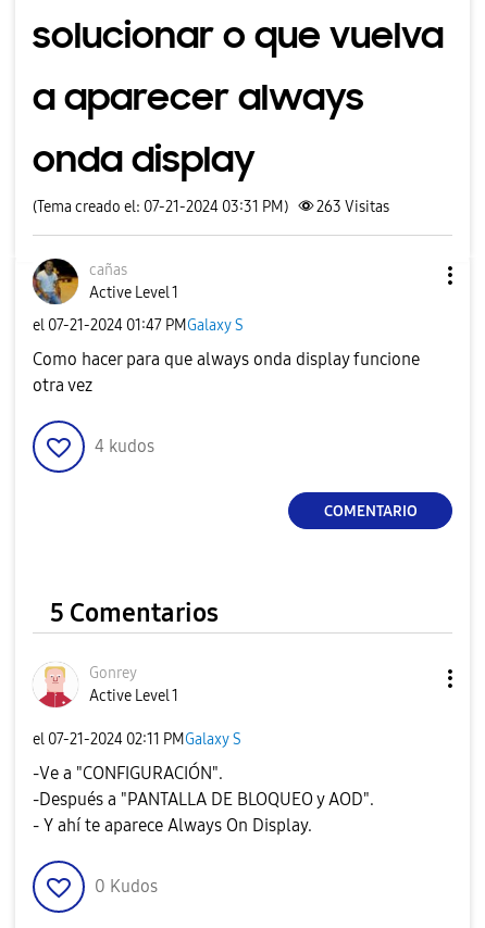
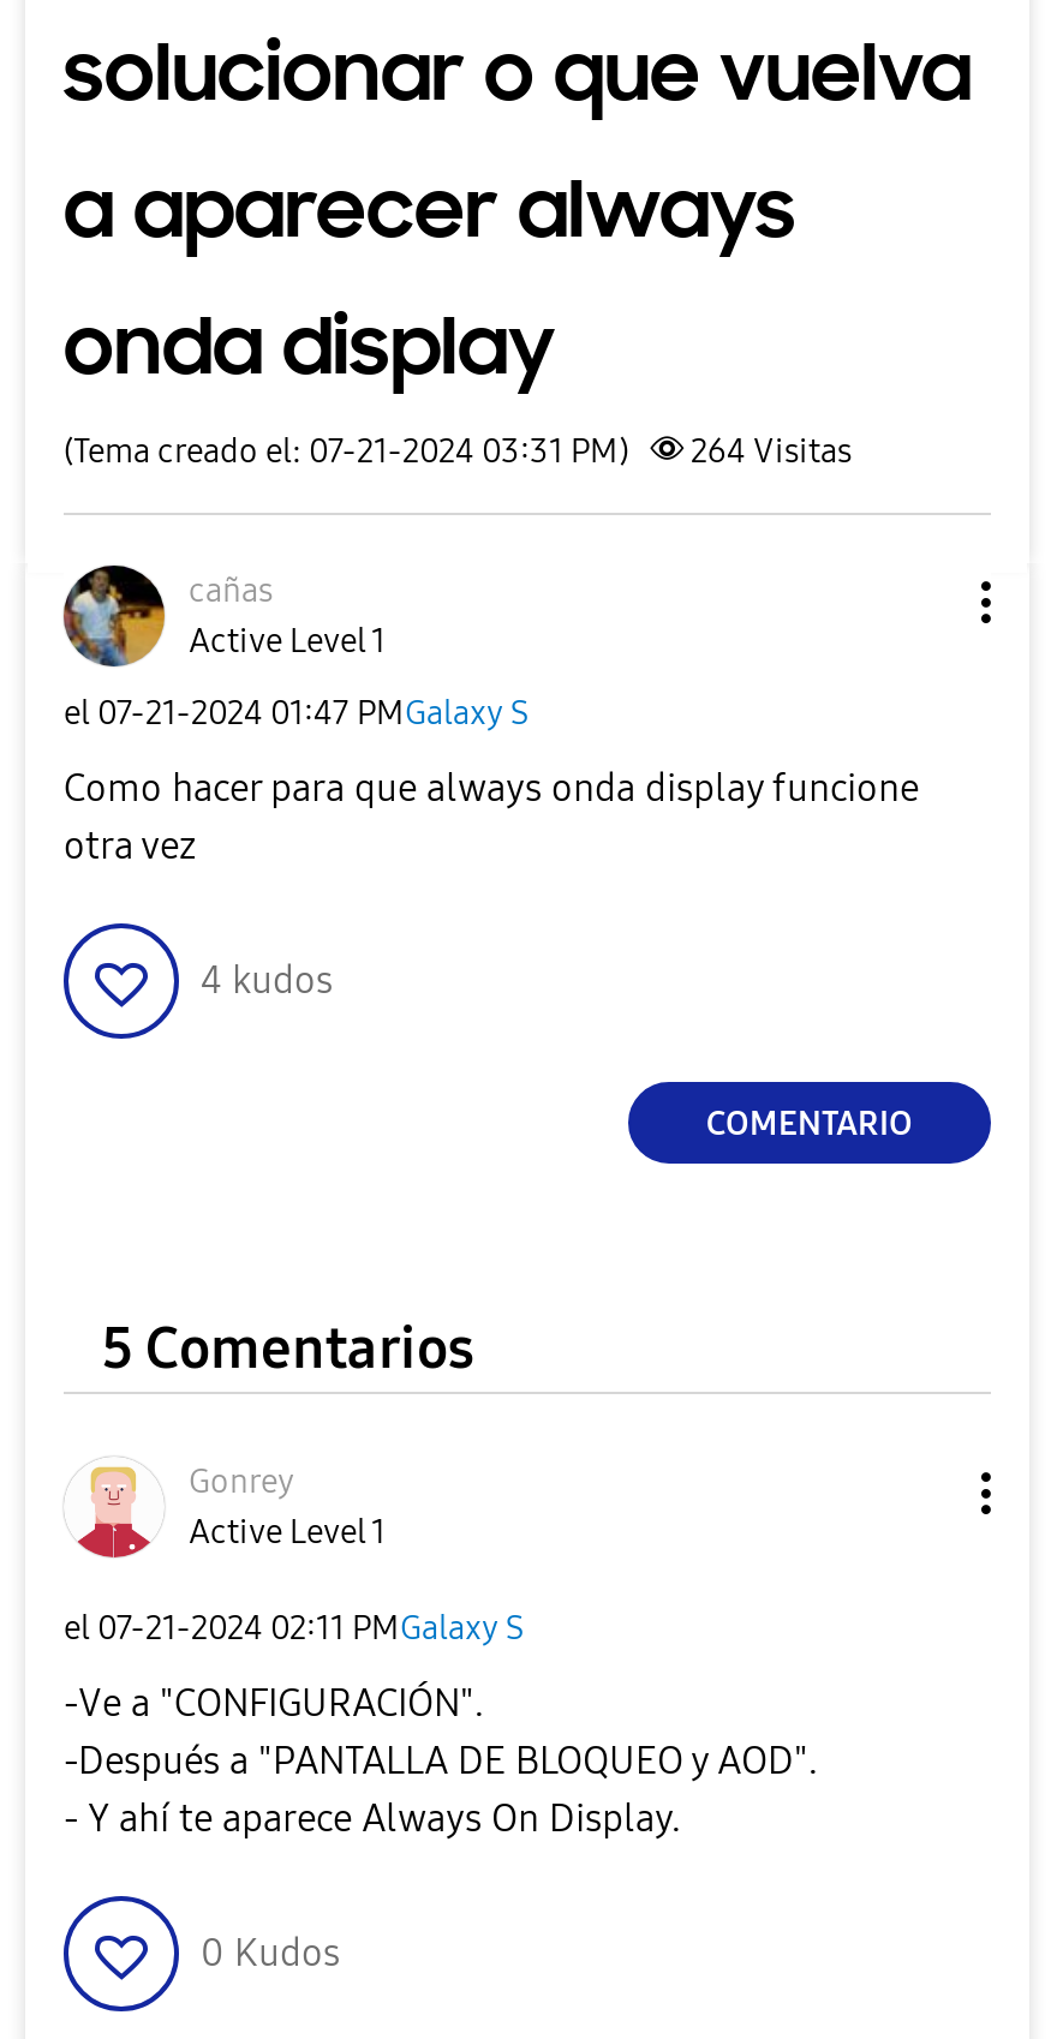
[33,198,389,216] (Tema creado el: 07-21-2024 03:31 PM) 263 Visitas -> [64,431,852,472] (Tema creado el: 07-21-2024 03:31 PM) 264 Visitas

